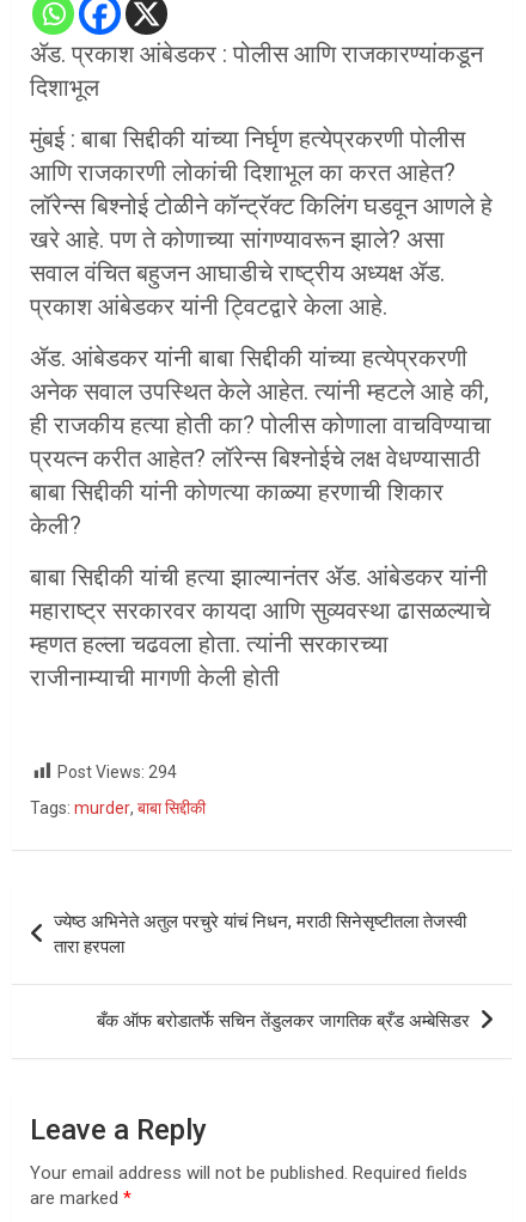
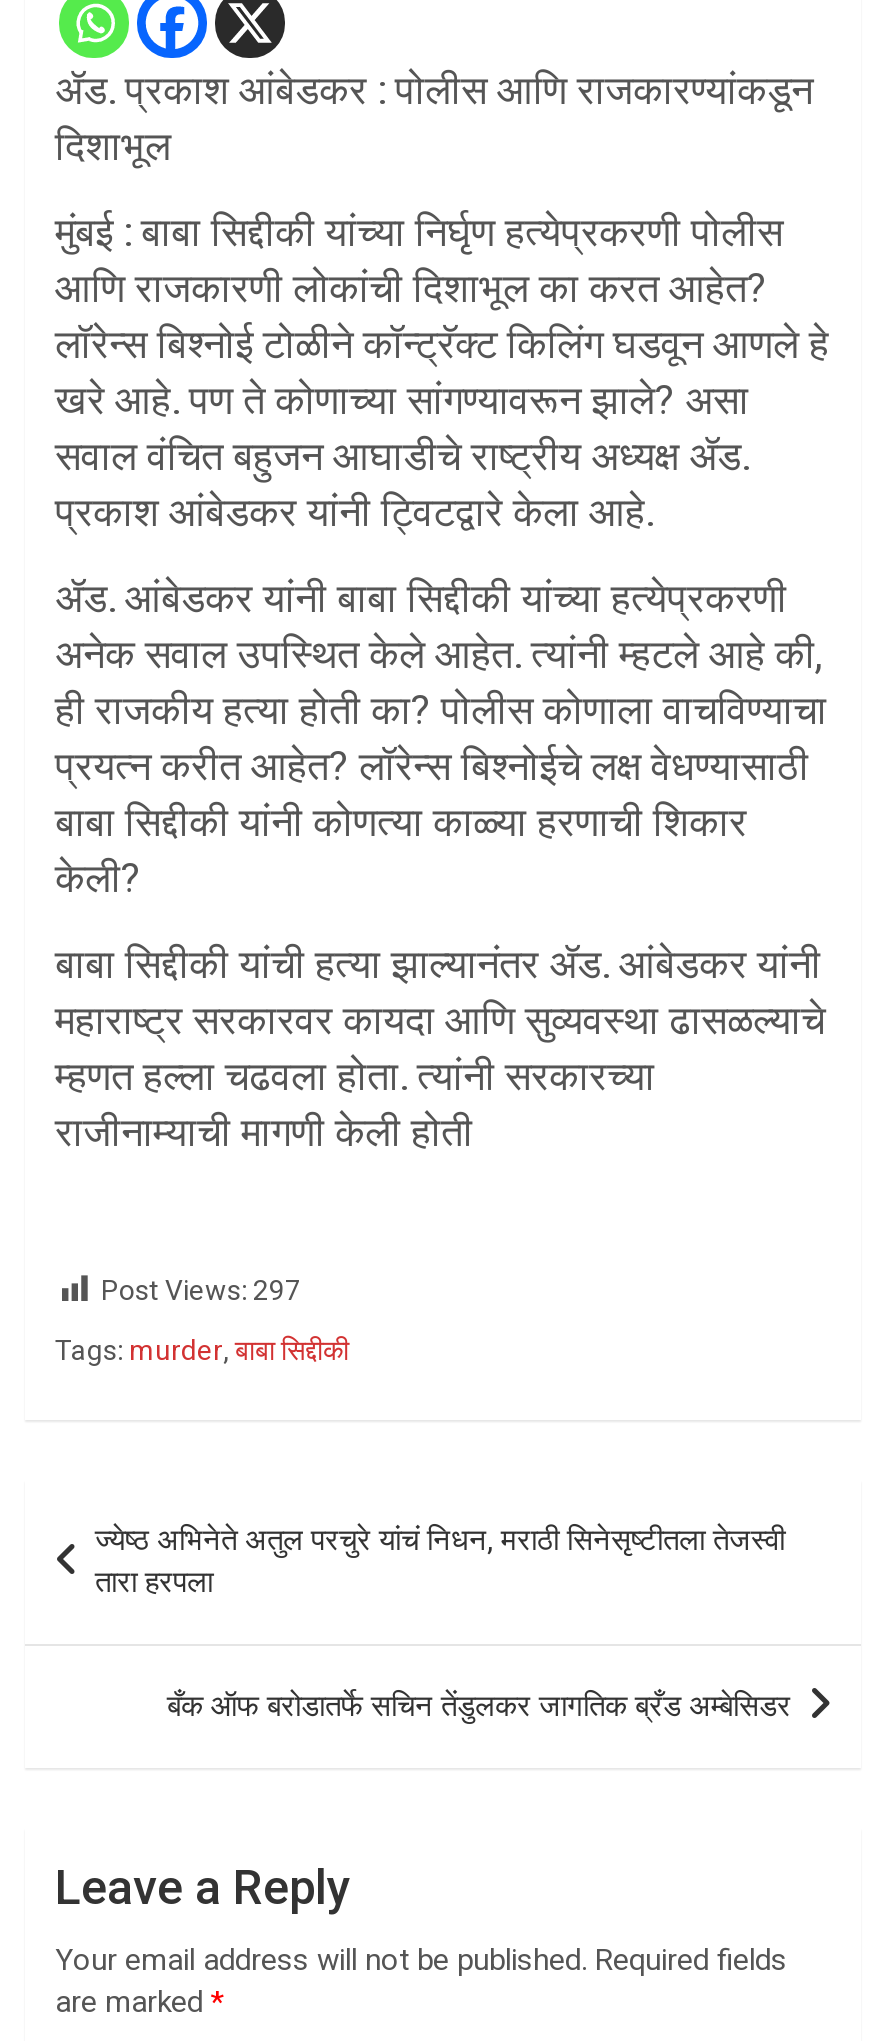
[57,762,177,781] Post Views: 294 -> [101,1273,301,1305] Post Views: 297

